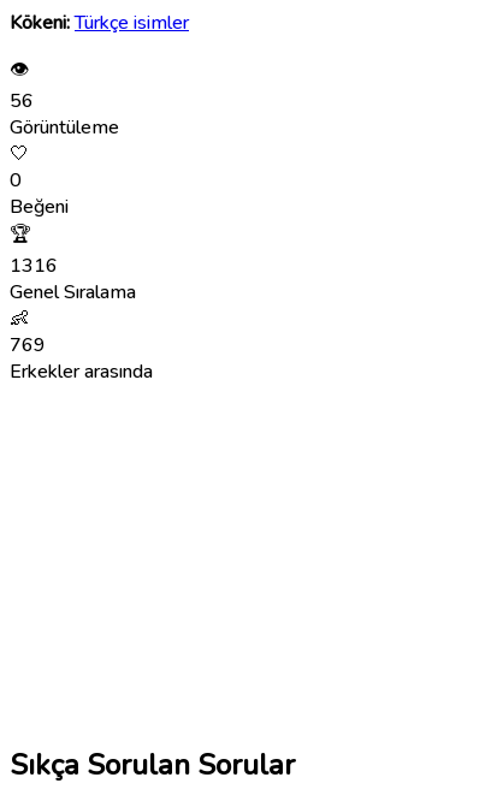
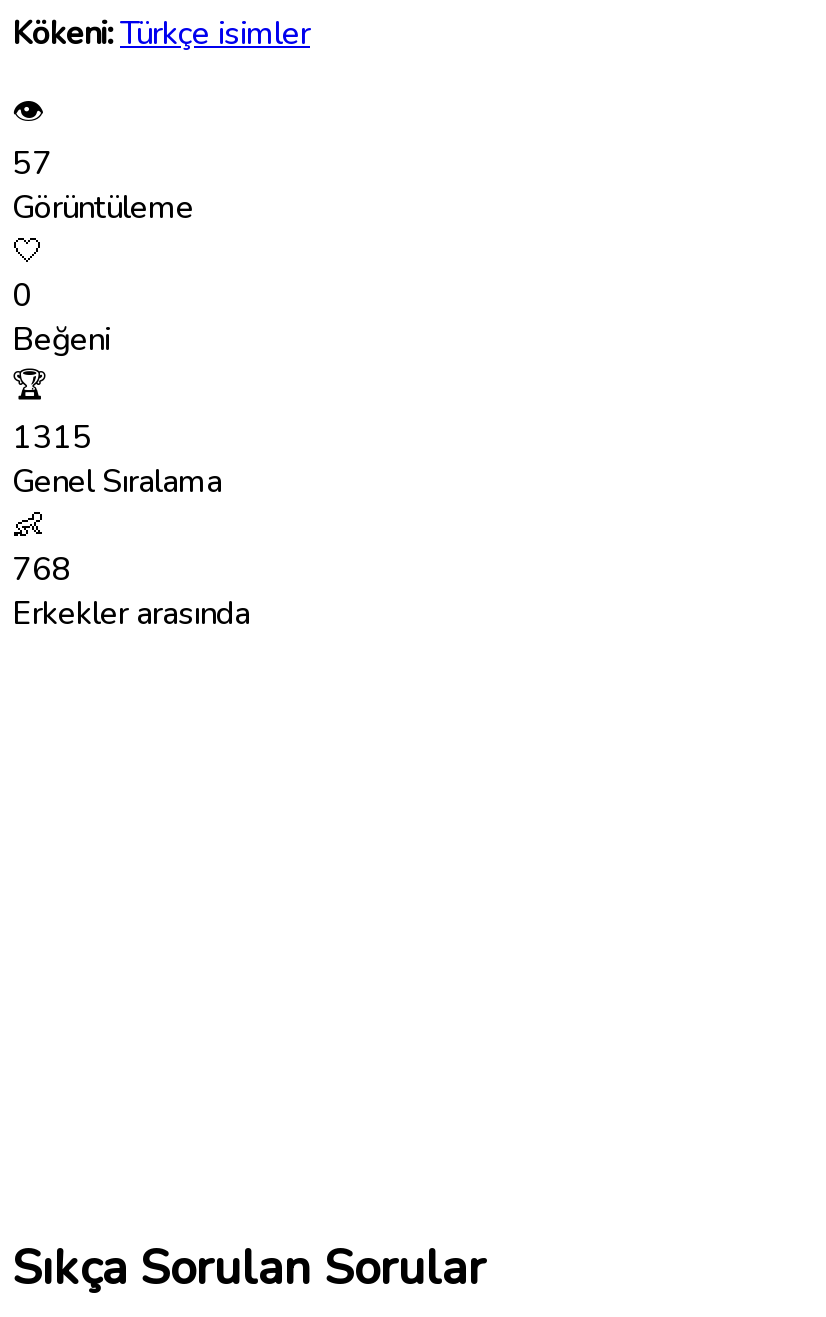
[10,87,34,114] 56 -> [12,141,52,185] 57
[10,252,58,279] 1316 -> [12,415,92,459] 1315
[10,332,46,358] 769 -> [12,547,72,591] 768

